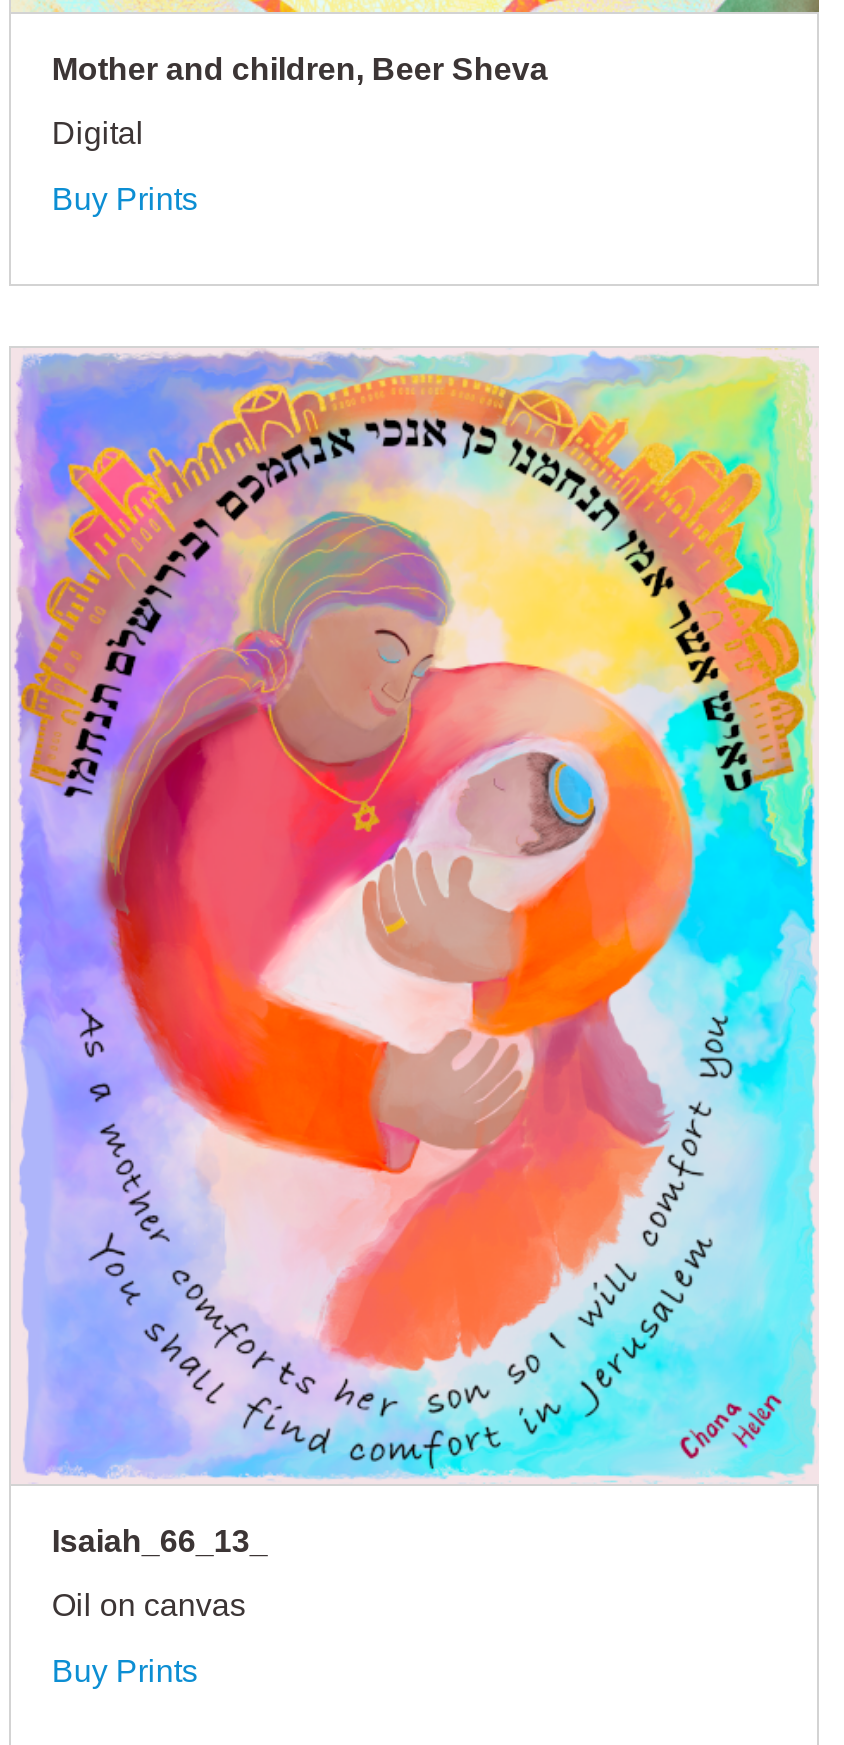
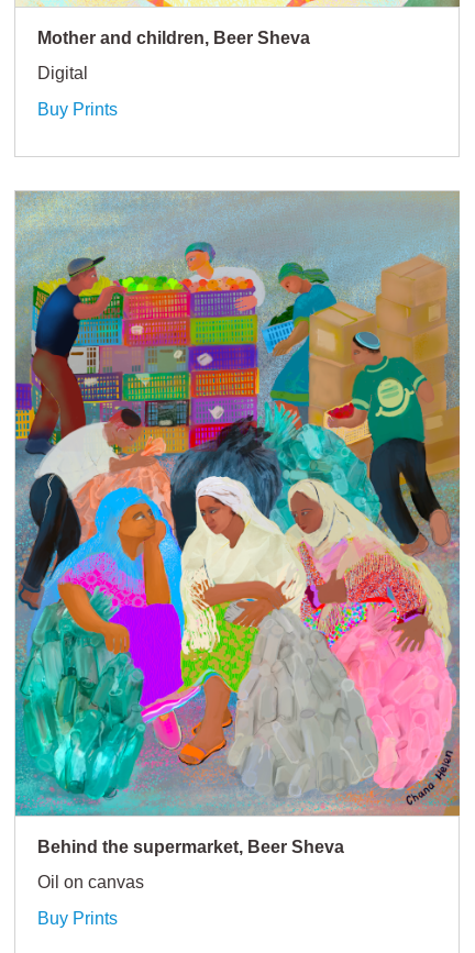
[11,348,819,1558] [image] | Isaiah_66_13_ -> [14,191,461,856] [image] | Behind the supermarket, Beer Sheva

